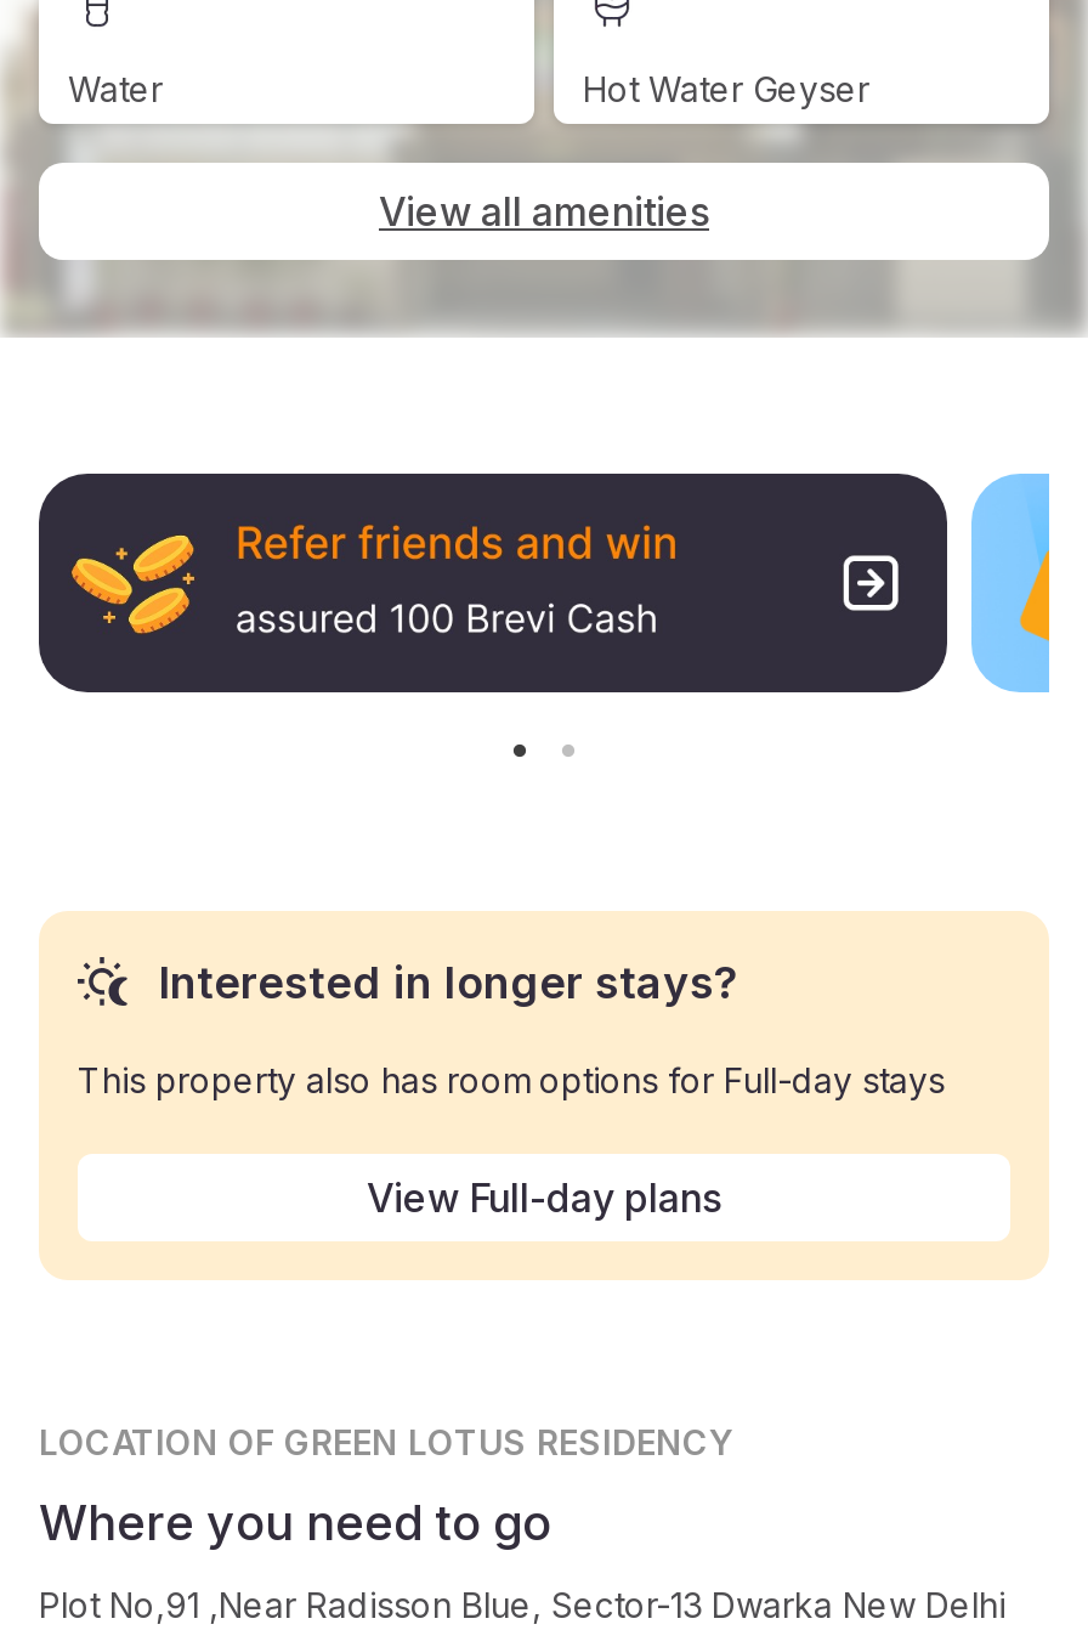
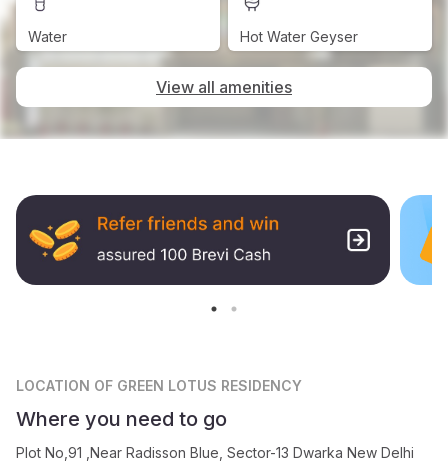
[39,911,1049,1280] [image] | Interested in longer stays? | This property also has room options for Full-day stays | View Full-day plans -> none

